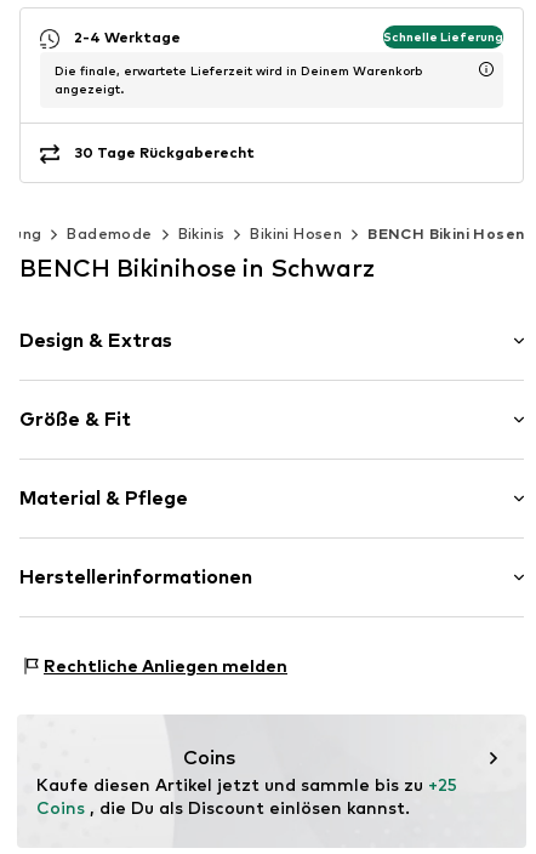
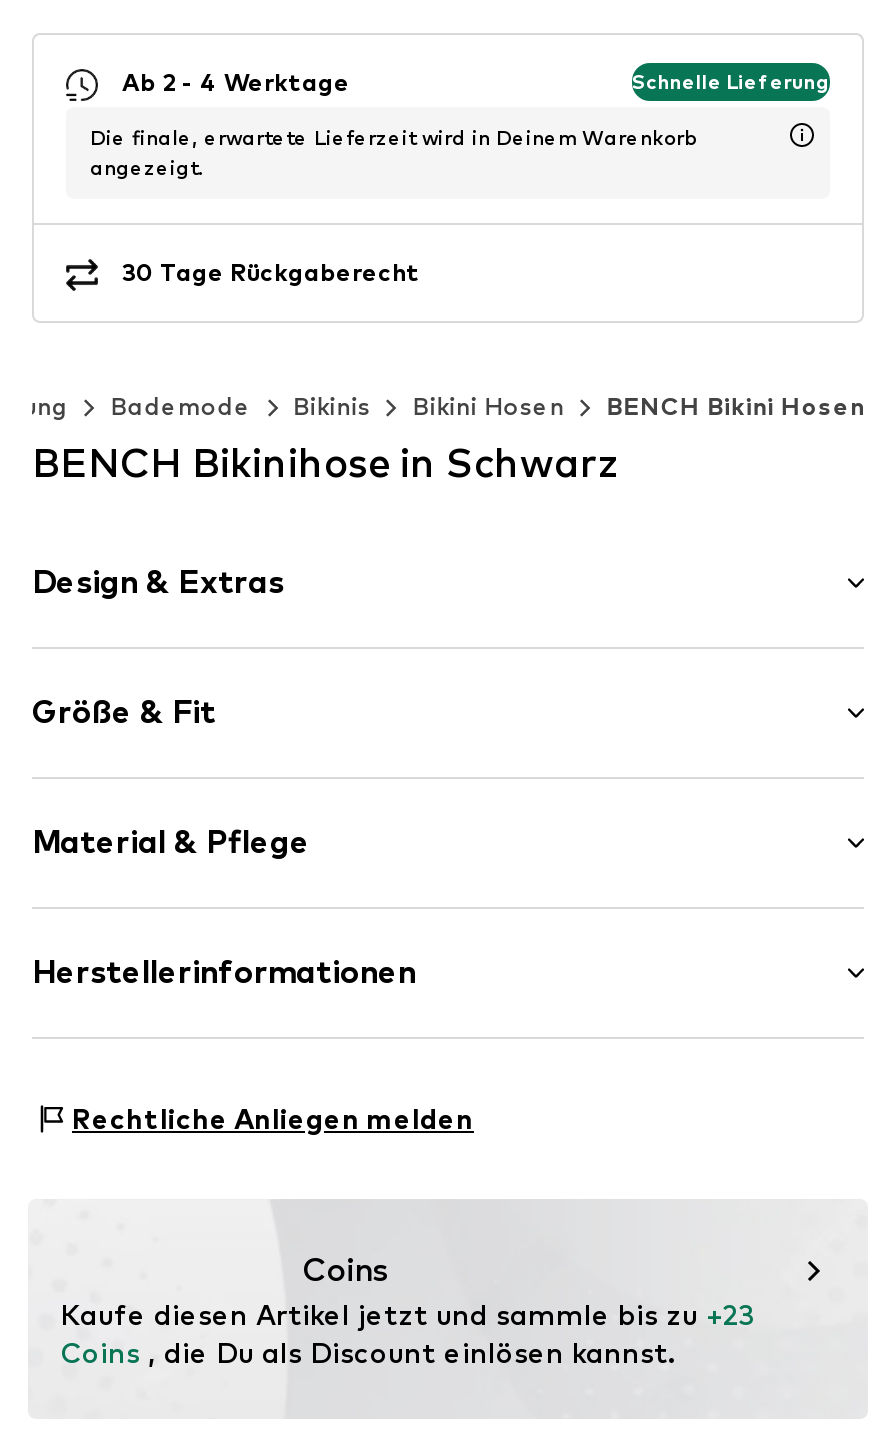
[74,28,181,46] 2-4 Werktage -> [122,67,350,97] Ab 2 - 4 Werktage
[36,774,457,794] Kaufe diesen Artikel jetzt und sammle bis zu +25 -> [60,1296,754,1330] Kaufe diesen Artikel jetzt und sammle bis zu +23

